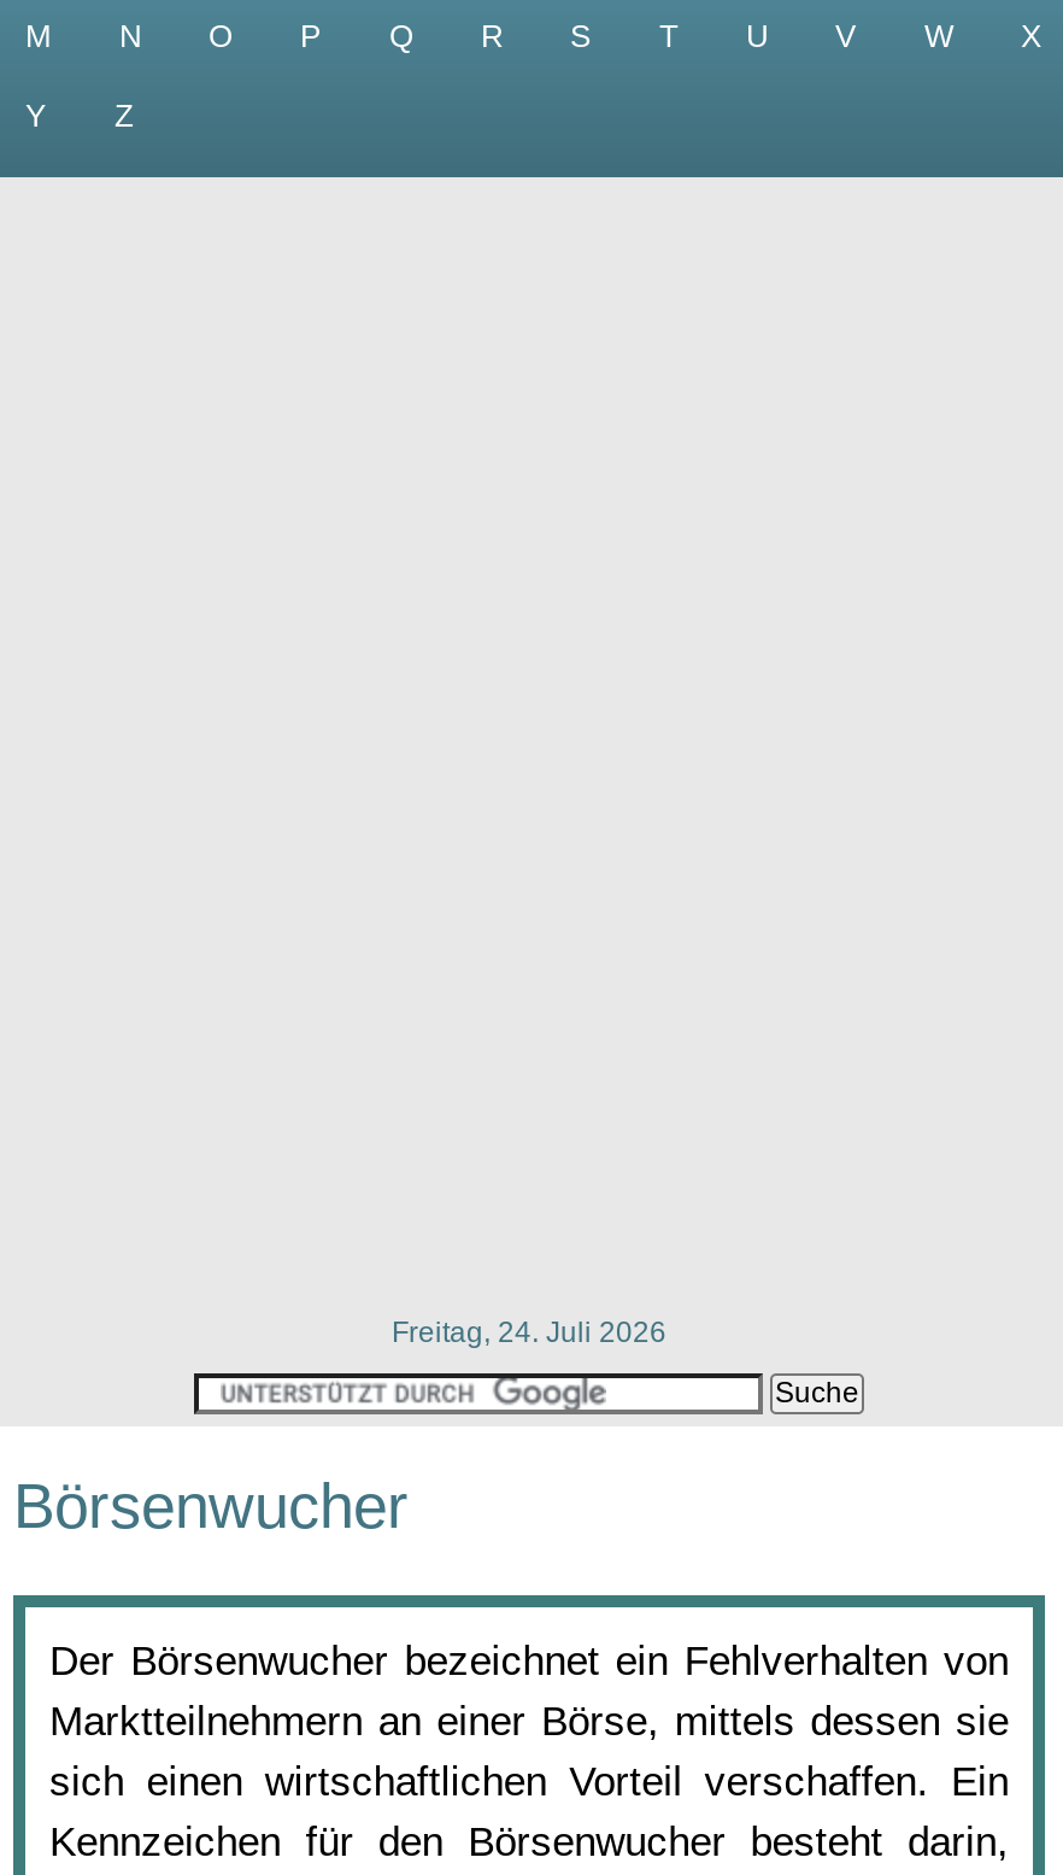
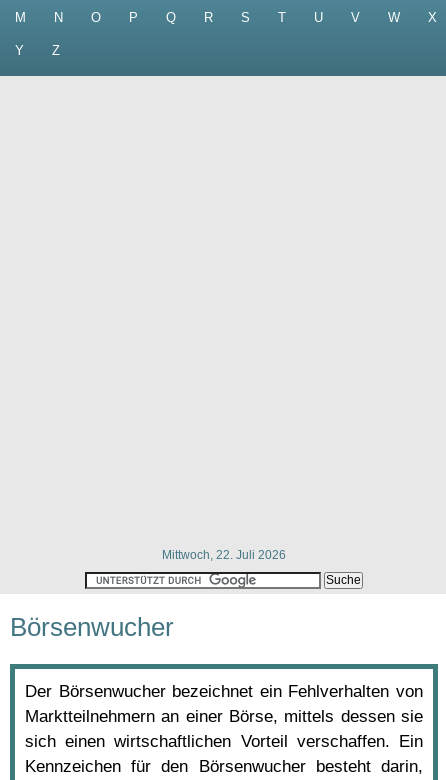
[392,1316,666,1349] Freitag, 24. Juli 2026 -> [162,548,286,562] Mittwoch, 22. Juli 2026

